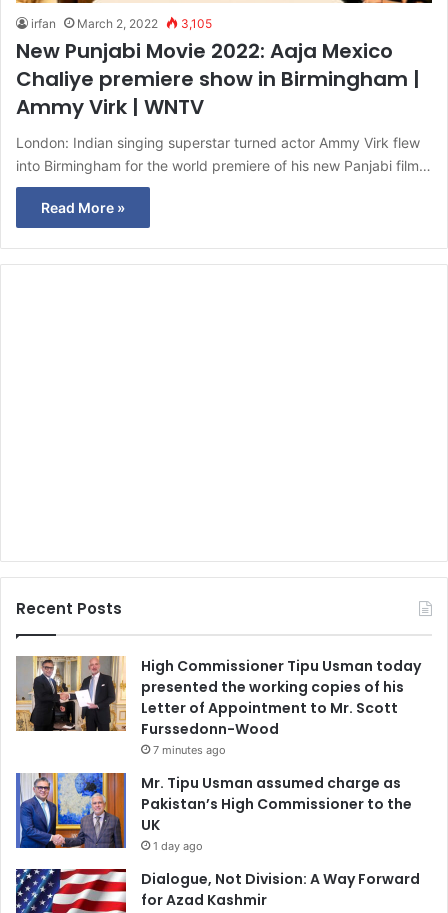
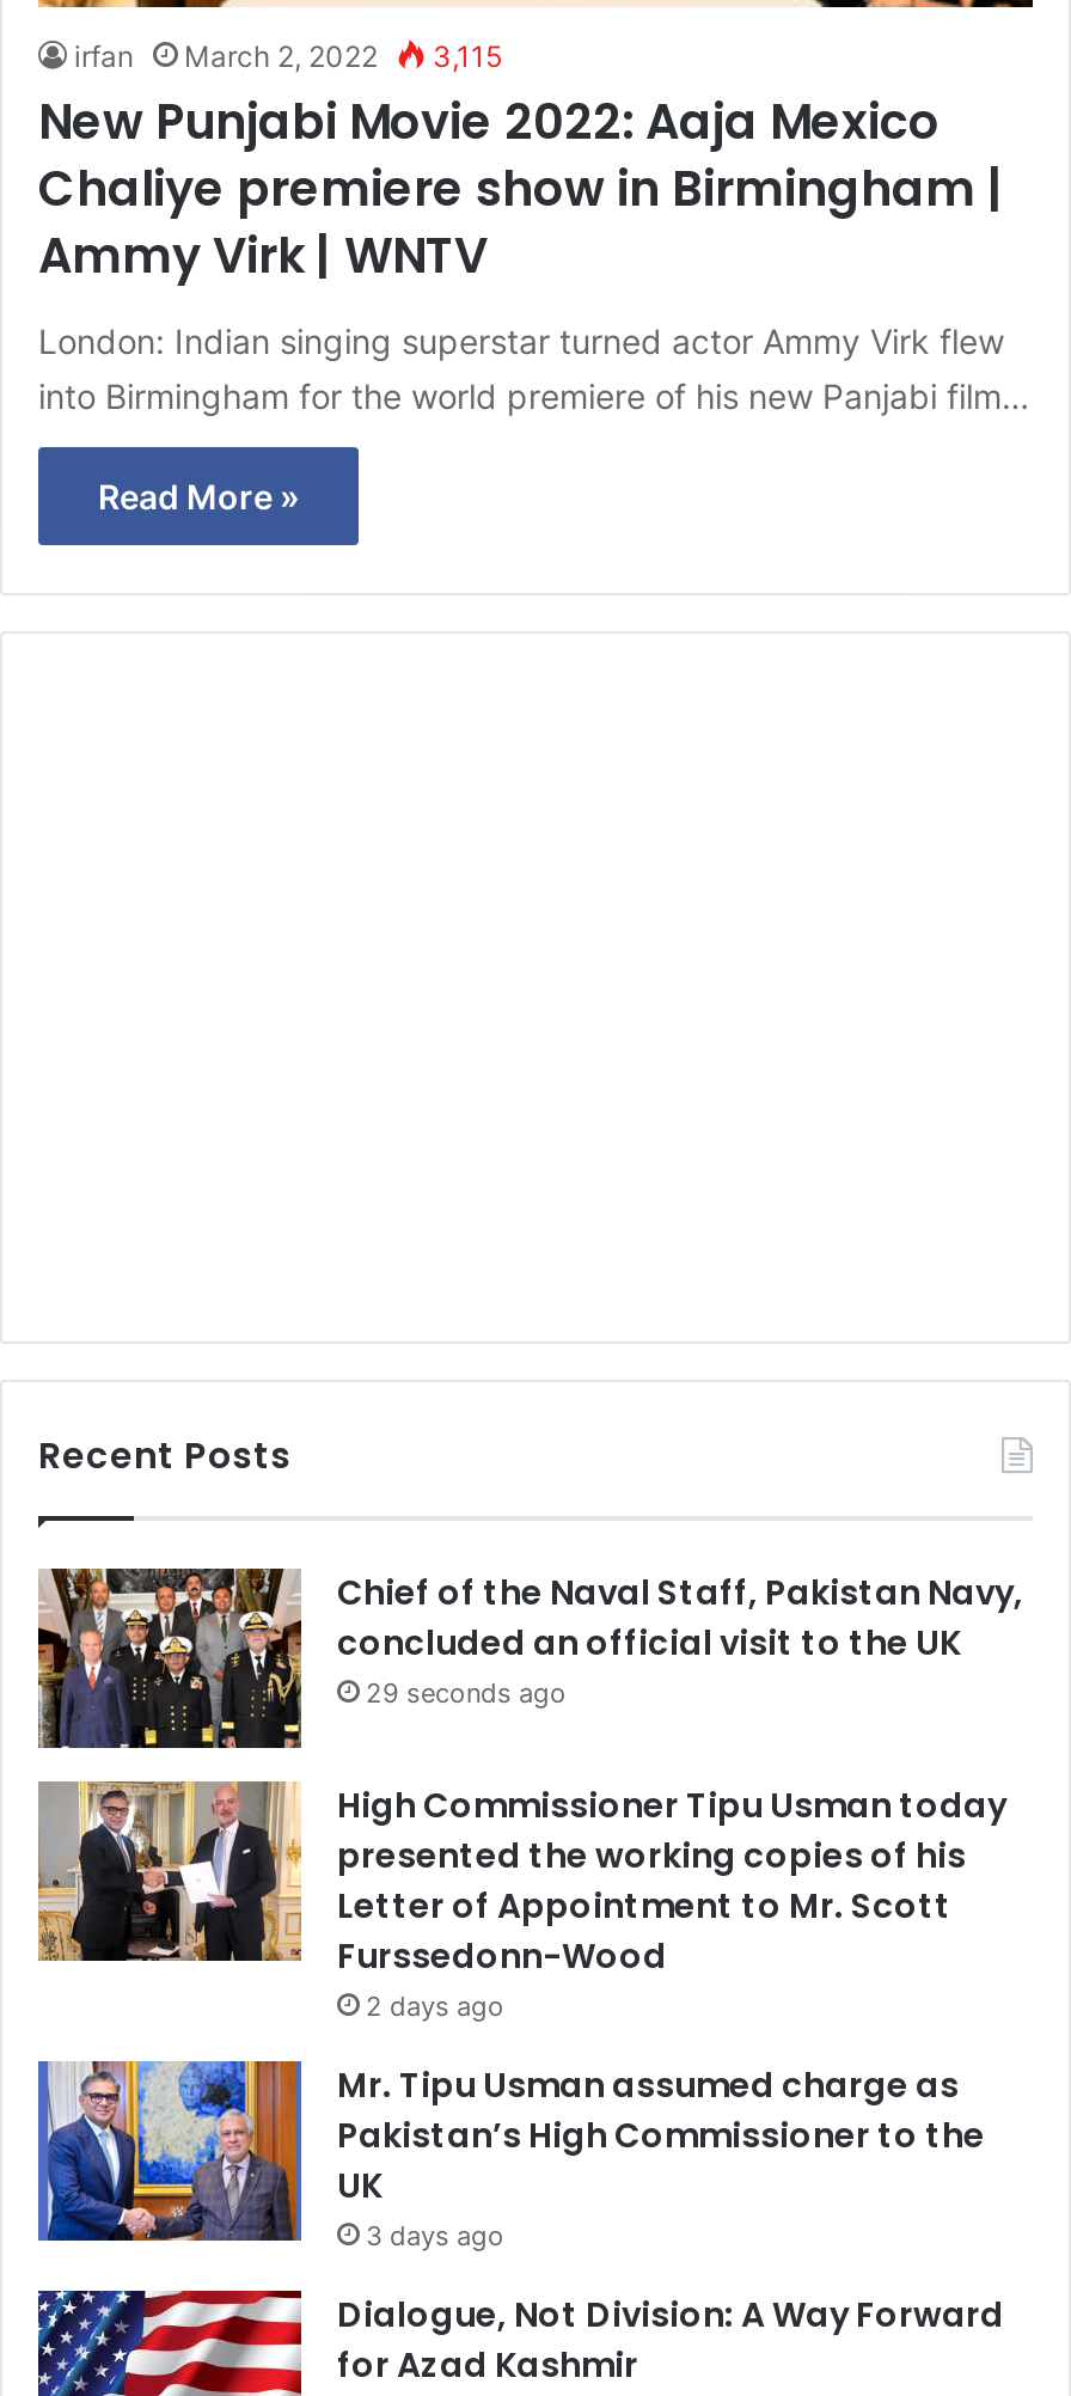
[31,16,212,31] irfan March 2, 2022 3,105 -> [74,37,502,73] irfan March 2, 2022 3,115
none -> [36,1566,1023,1750] [image] | Chief of the Naval Staff, Pakistan Navy, | concluded an official visit to the UK | 29 seconds ago
[153,743,226,757] 7 minutes ago -> [366,1989,504,2022] 2 days ago
[153,839,203,853] 1 day ago -> [366,2218,504,2252] 3 days ago

